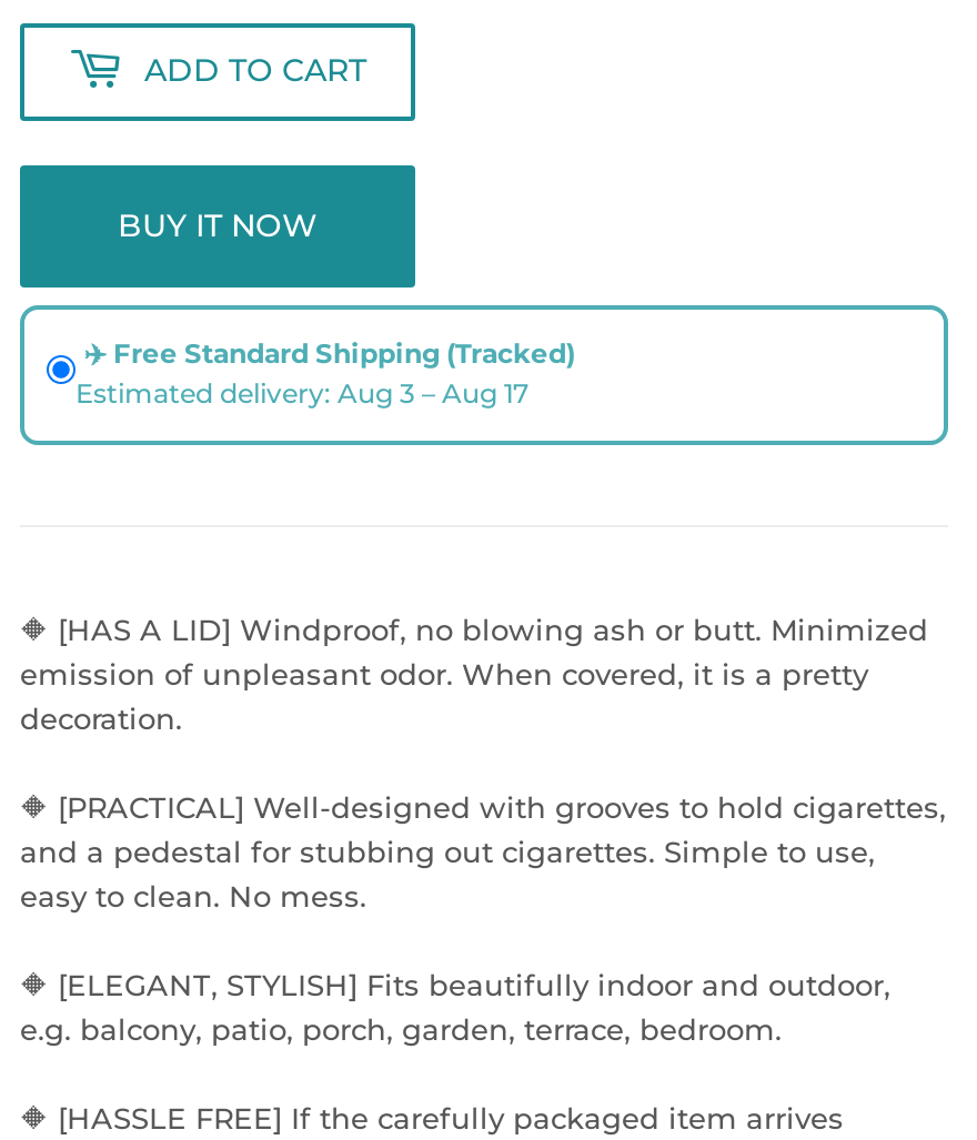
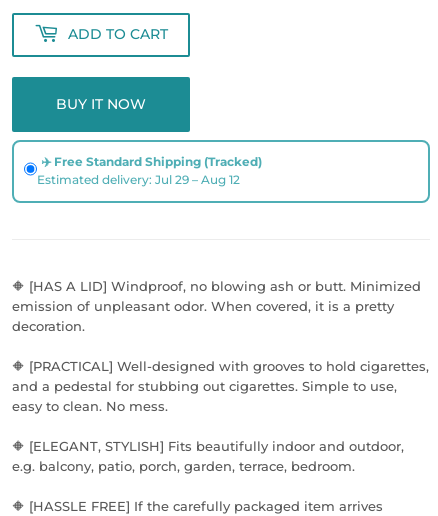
[75,377,528,410] Estimated delivery: Aug 3 – Aug 17 -> [37,172,240,187] Estimated delivery: Jul 29 – Aug 12

